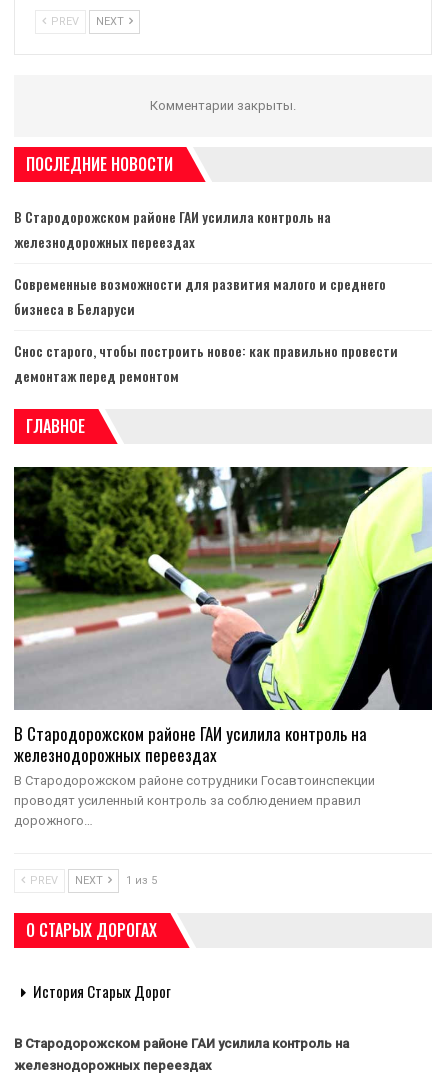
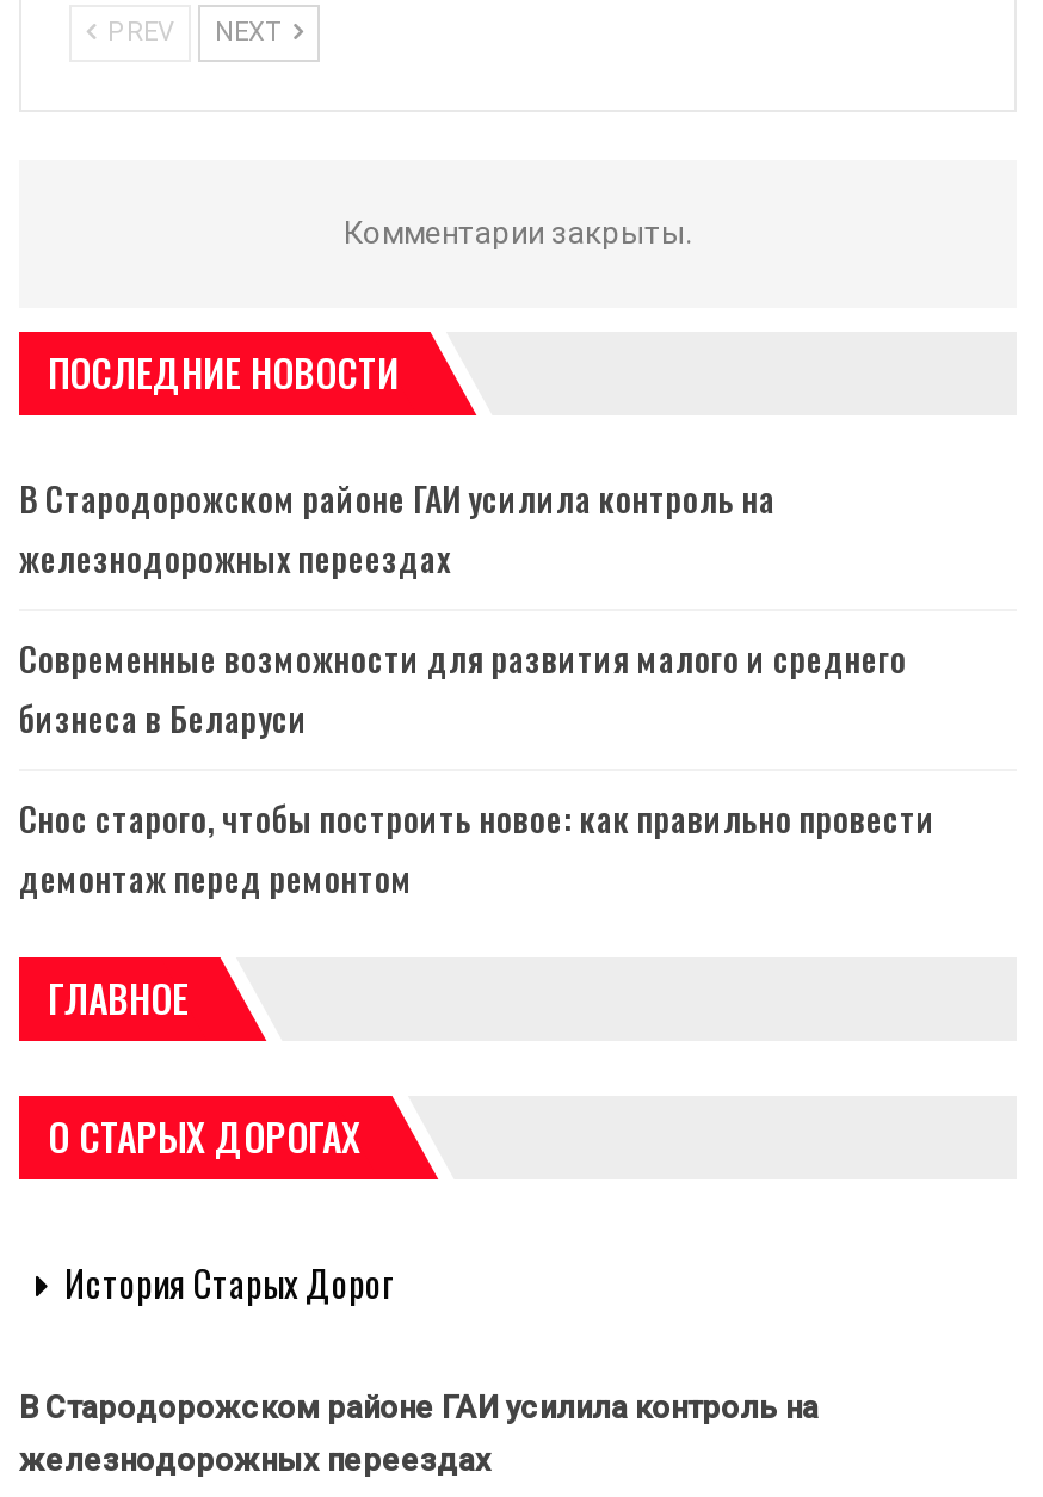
[13,466,433,828] [image] | В Стародорожском районе ГАИ усилила контроль на | железнодорожных переездах | В Стародорожском районе сотрудники Госавтоинспекции | проводят усиленный контроль за соблюдением правил | дорожного… -> none
[27,874,157,887] PREV | NEXT | 1 из 5 -> none

